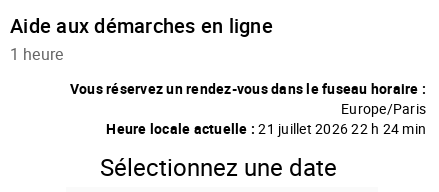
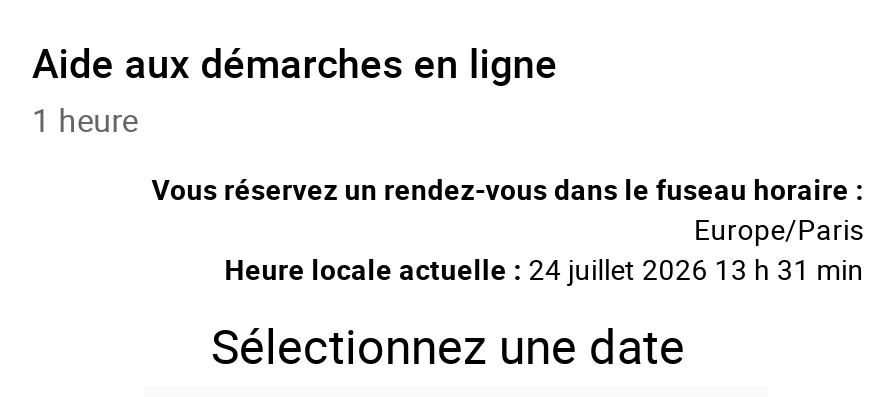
[106,119,426,138] Heure locale actuelle : 21 juillet 2026 22 h 24 min -> [224,251,864,289] Heure locale actuelle : 24 juillet 2026 13 h 31 min

